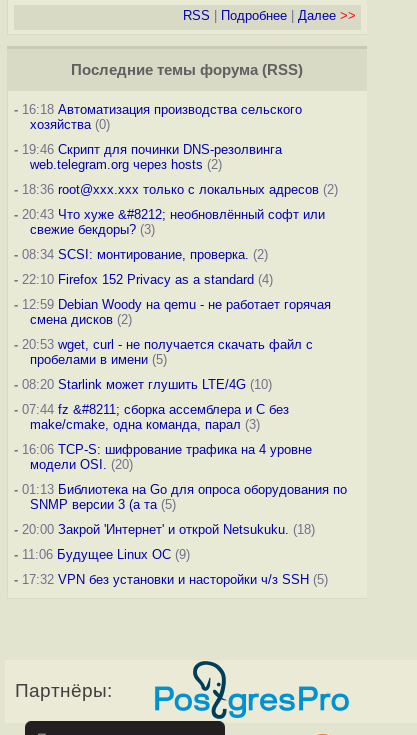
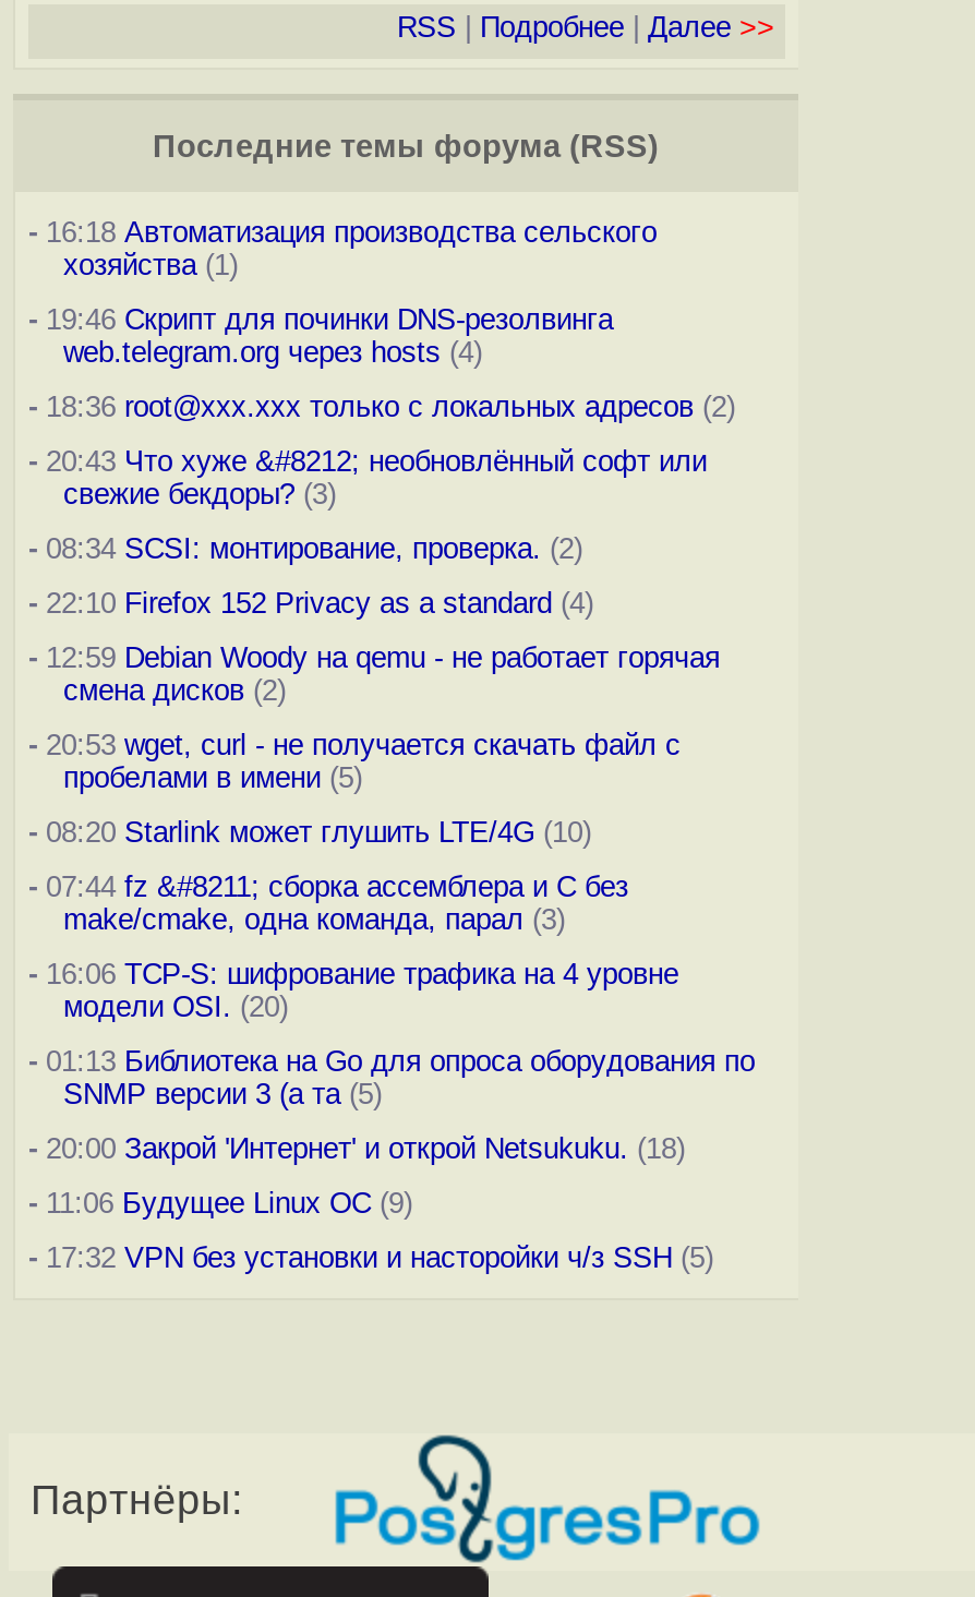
[30,117,110,132] хозяйства (0) -> [63,249,238,281] хозяйства (1)
[30,157,222,172] web.telegram.org через hosts (2) -> [63,336,482,369] web.telegram.org через hosts (4)

